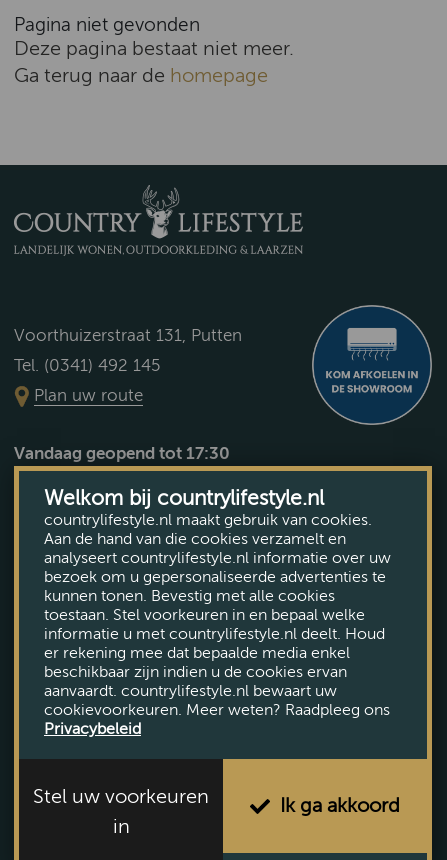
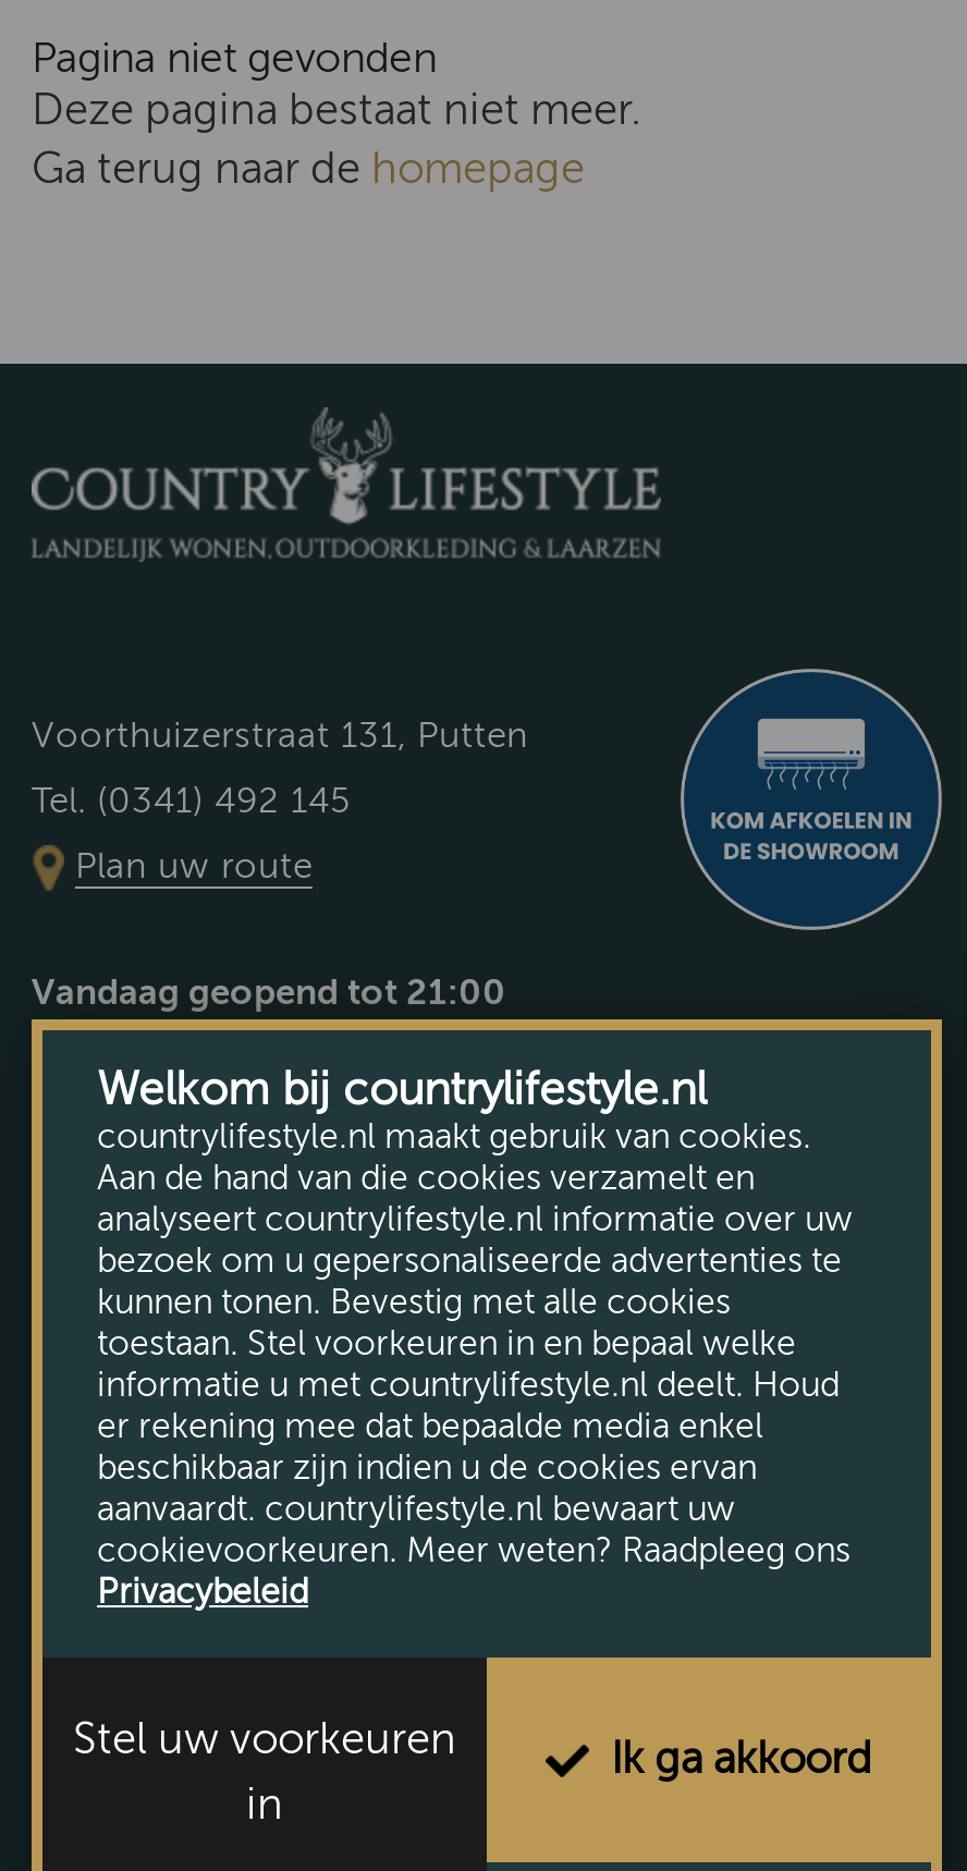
[14,444,230,463] Vandaag geopend tot 17:30 -> [32,971,506,1013] Vandaag geopend tot 21:00

